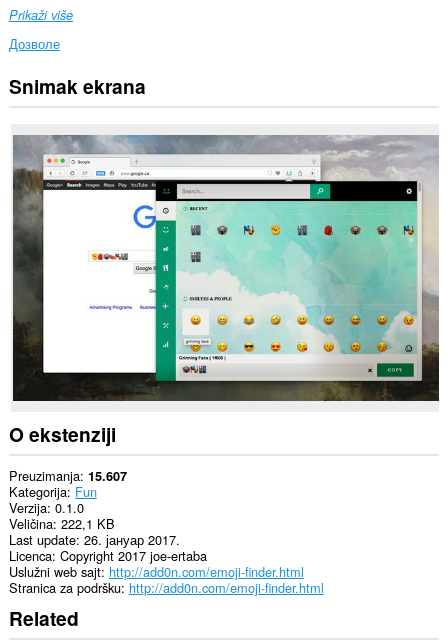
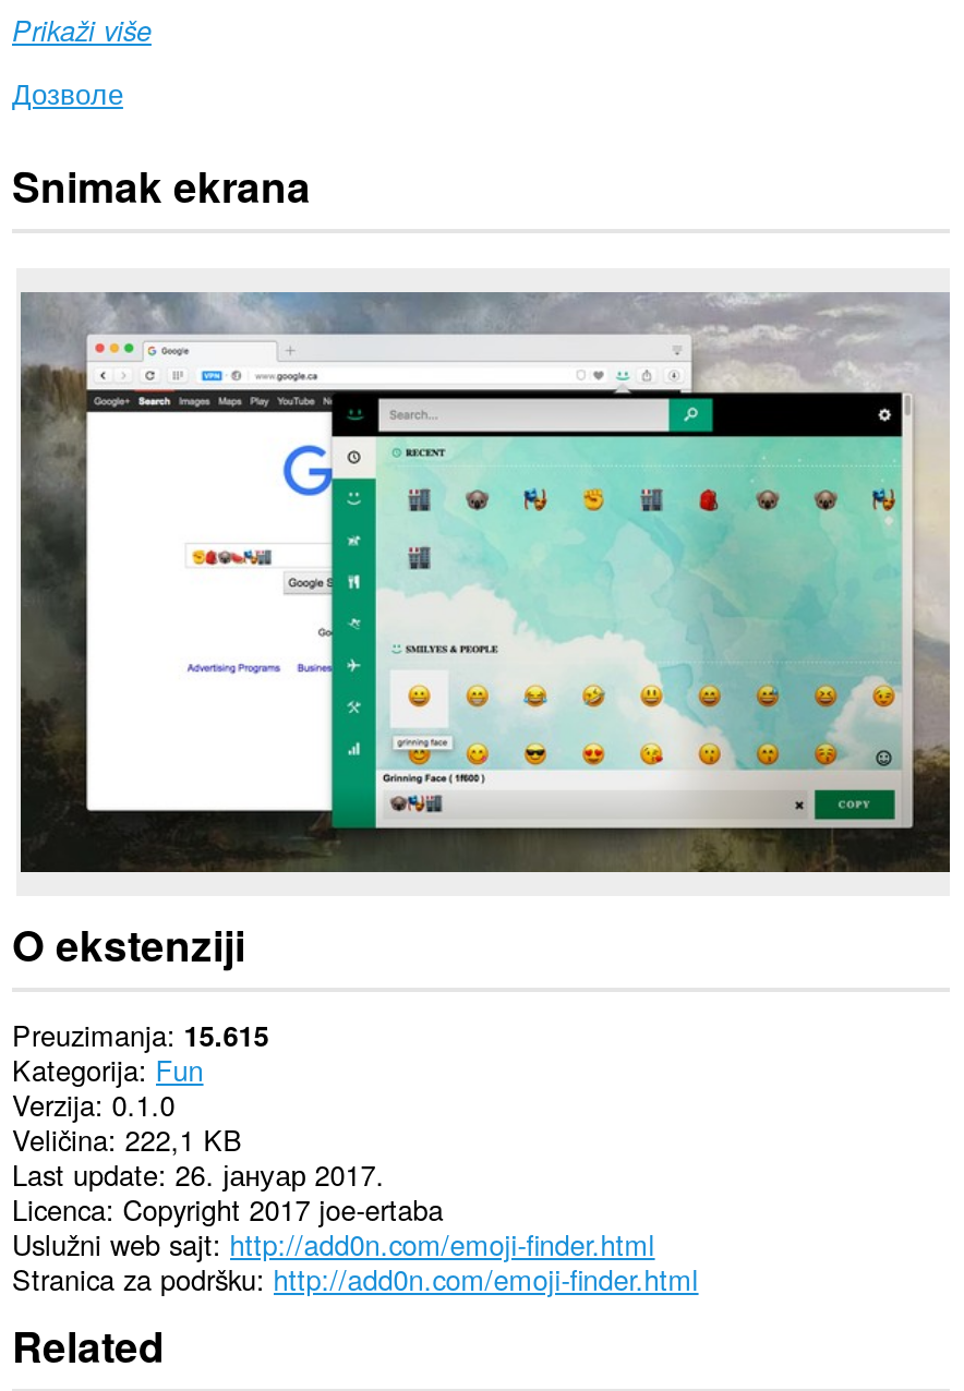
[9,466,127,485] Preuzimanja 15.607 -> [12,1015,269,1056] Preuzimanja 15.615

